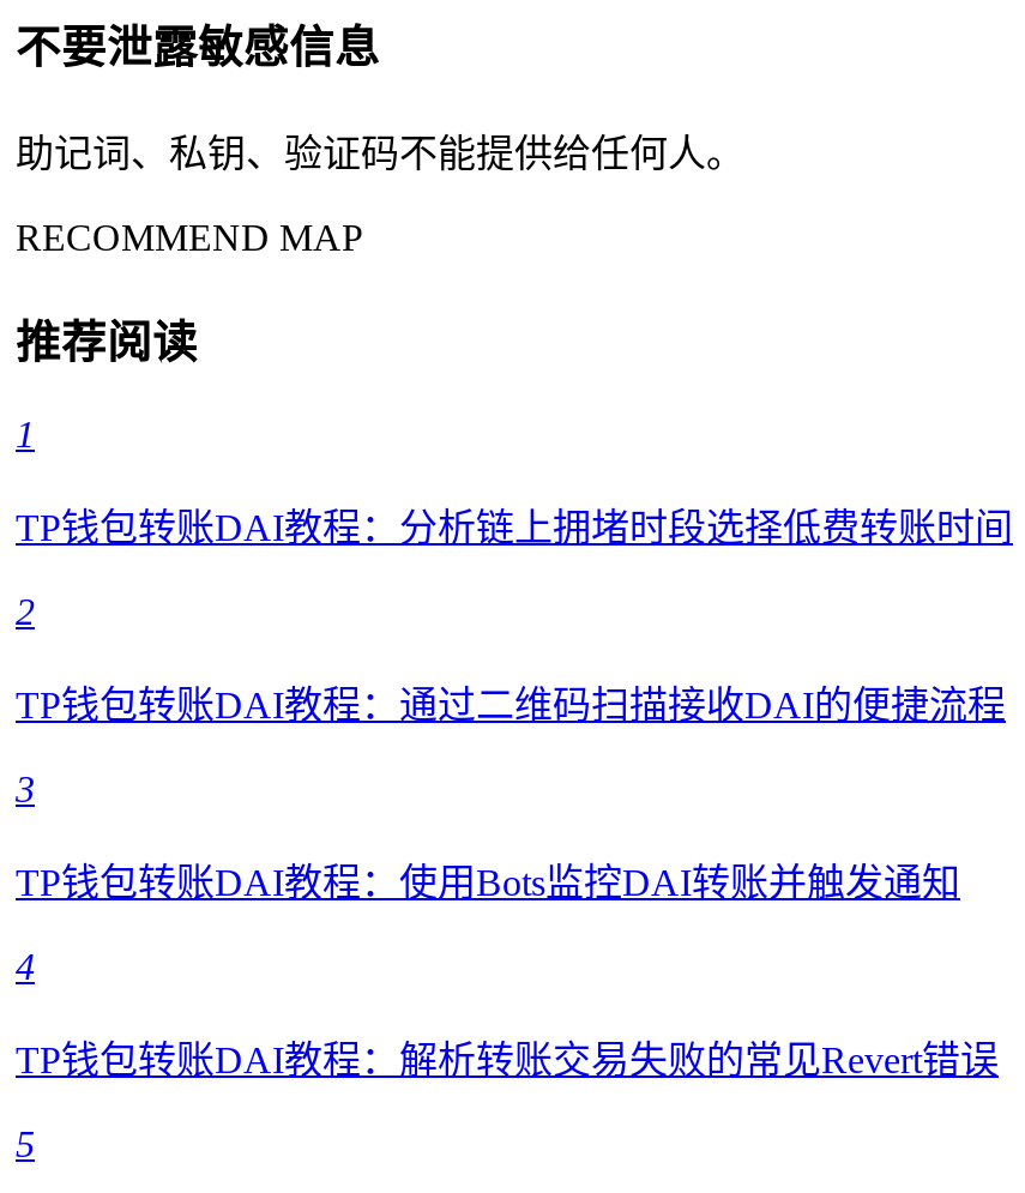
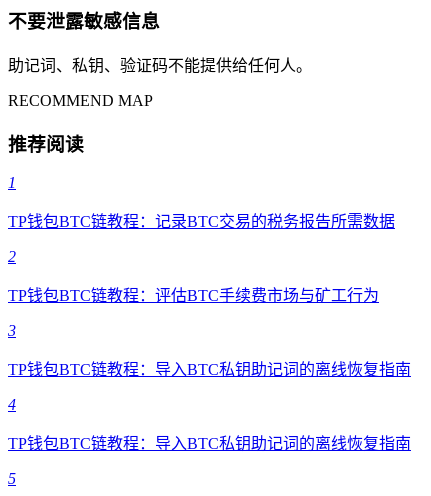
[16,508,1013,549] TP钱包转账DAI教程：分析链上拥堵时段选择低费转账时间 -> [8,213,395,230] TP钱包BTC链教程：记录BTC交易的税务报告所需数据
[16,685,1006,726] TP钱包转账DAI教程：通过二维码扫描接收DAI的便捷流程 -> [8,287,379,304] TP钱包BTC链教程：评估BTC手续费市场与矿工行为
[16,863,960,904] TP钱包转账DAI教程：使用Bots监控DAI转账并触发通知 -> [8,361,411,378] TP钱包BTC链教程：导入BTC私钥助记词的离线恢复指南
[16,1040,999,1081] TP钱包转账DAI教程：解析转账交易失败的常见Revert错误 -> [8,435,411,452] TP钱包BTC链教程：导入BTC私钥助记词的离线恢复指南

